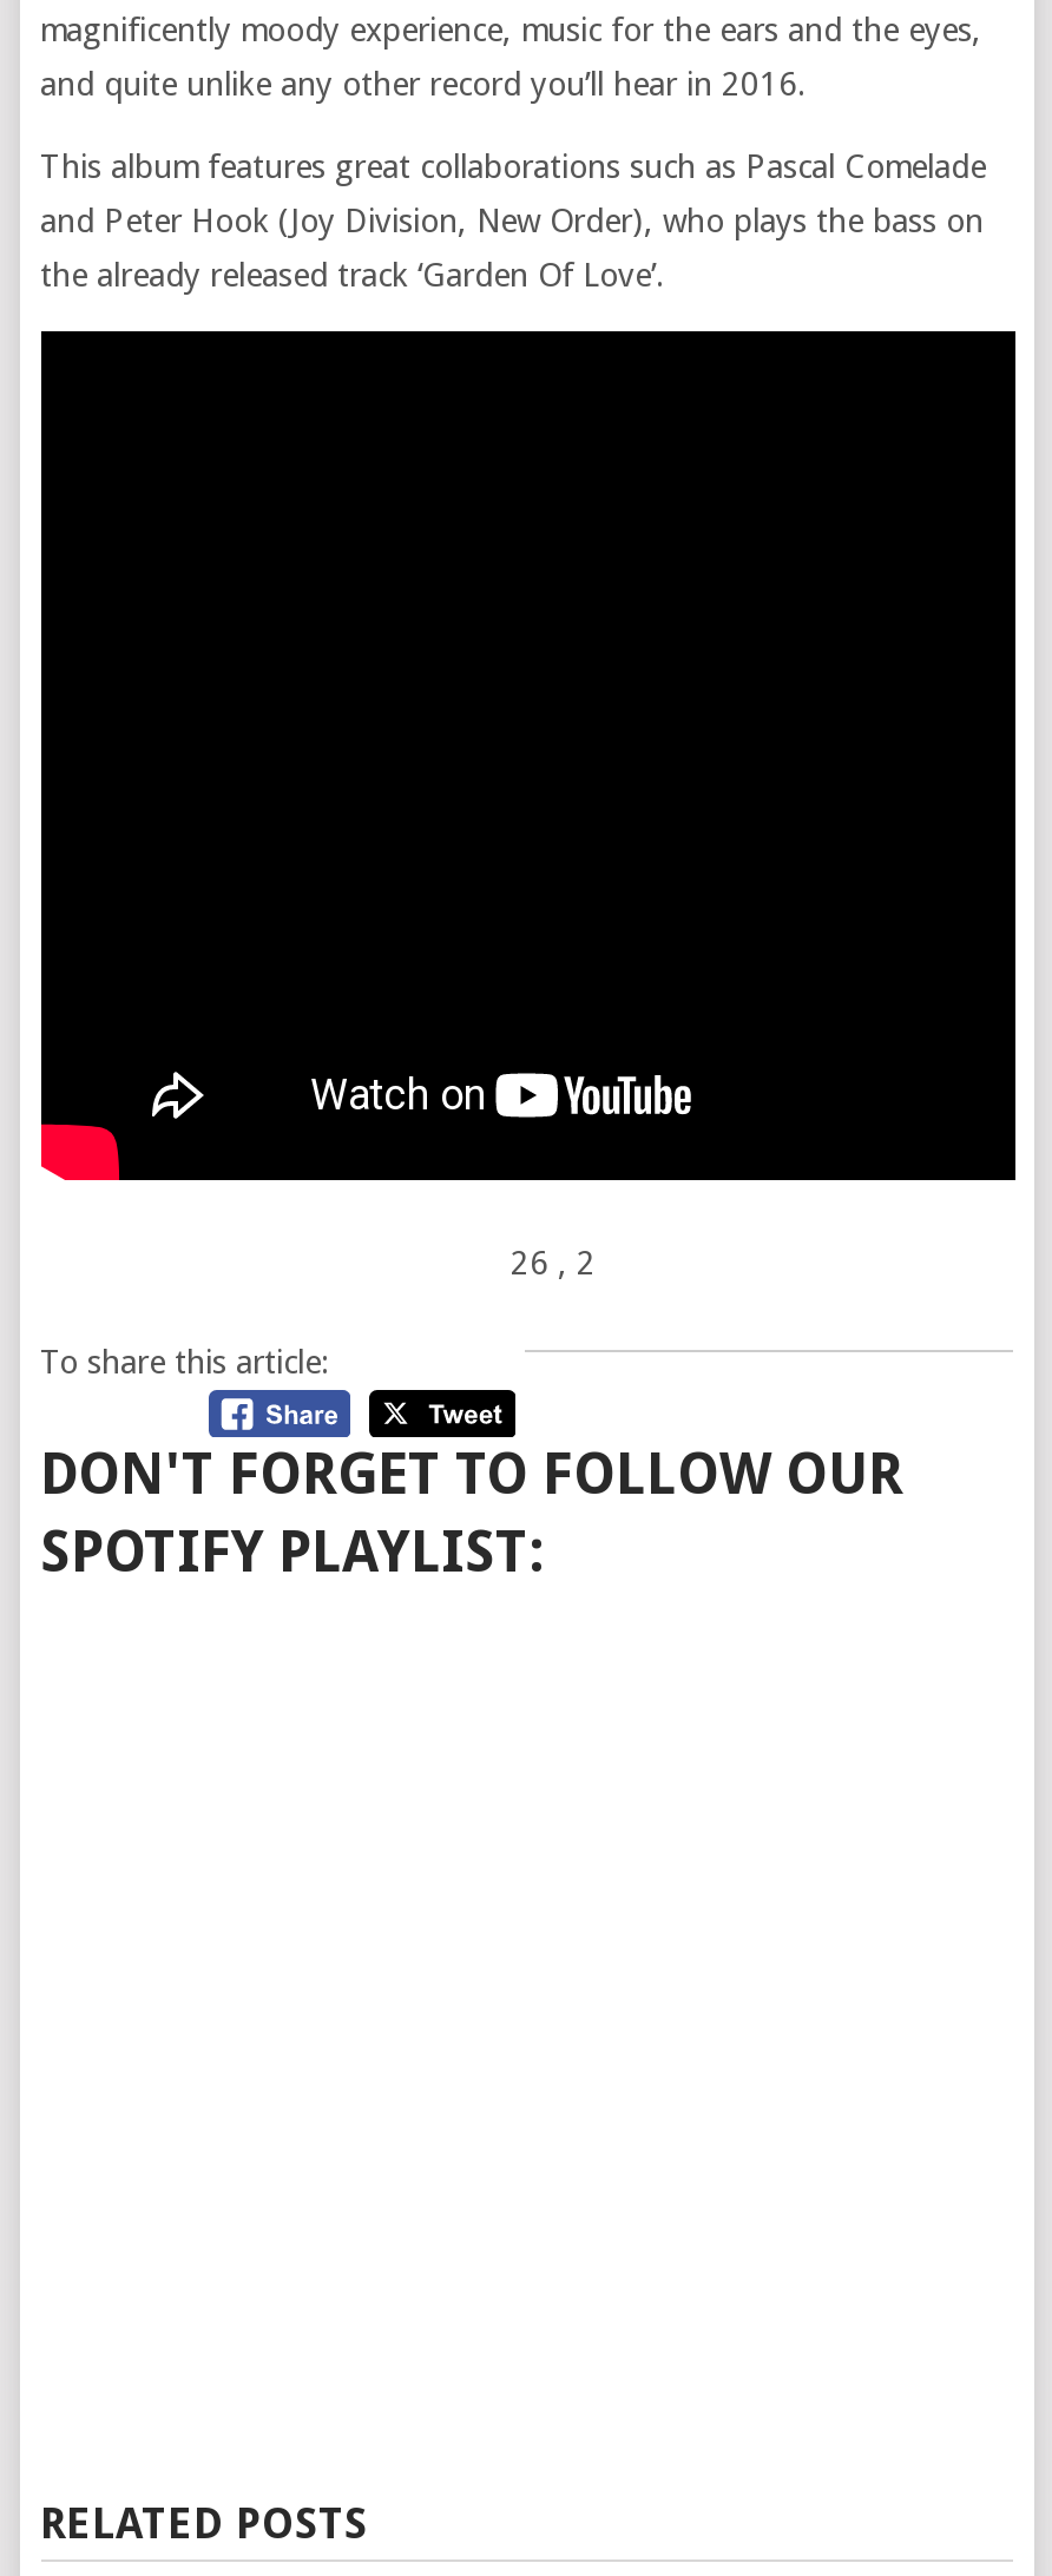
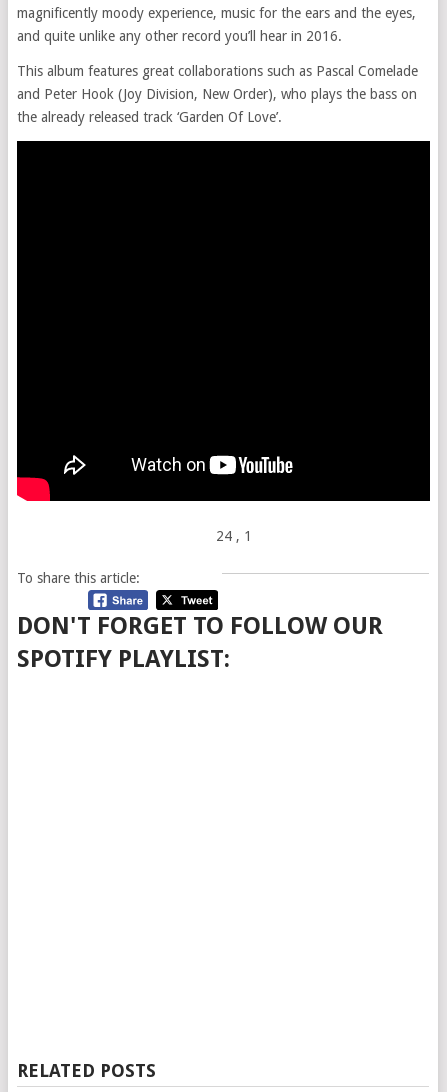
[501,1244,596,1282] 26, 2 -> [212,528,252,544] 24, 1

